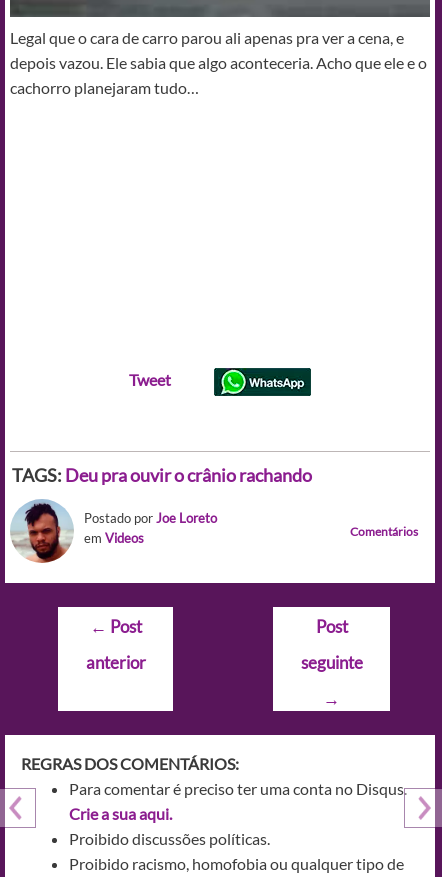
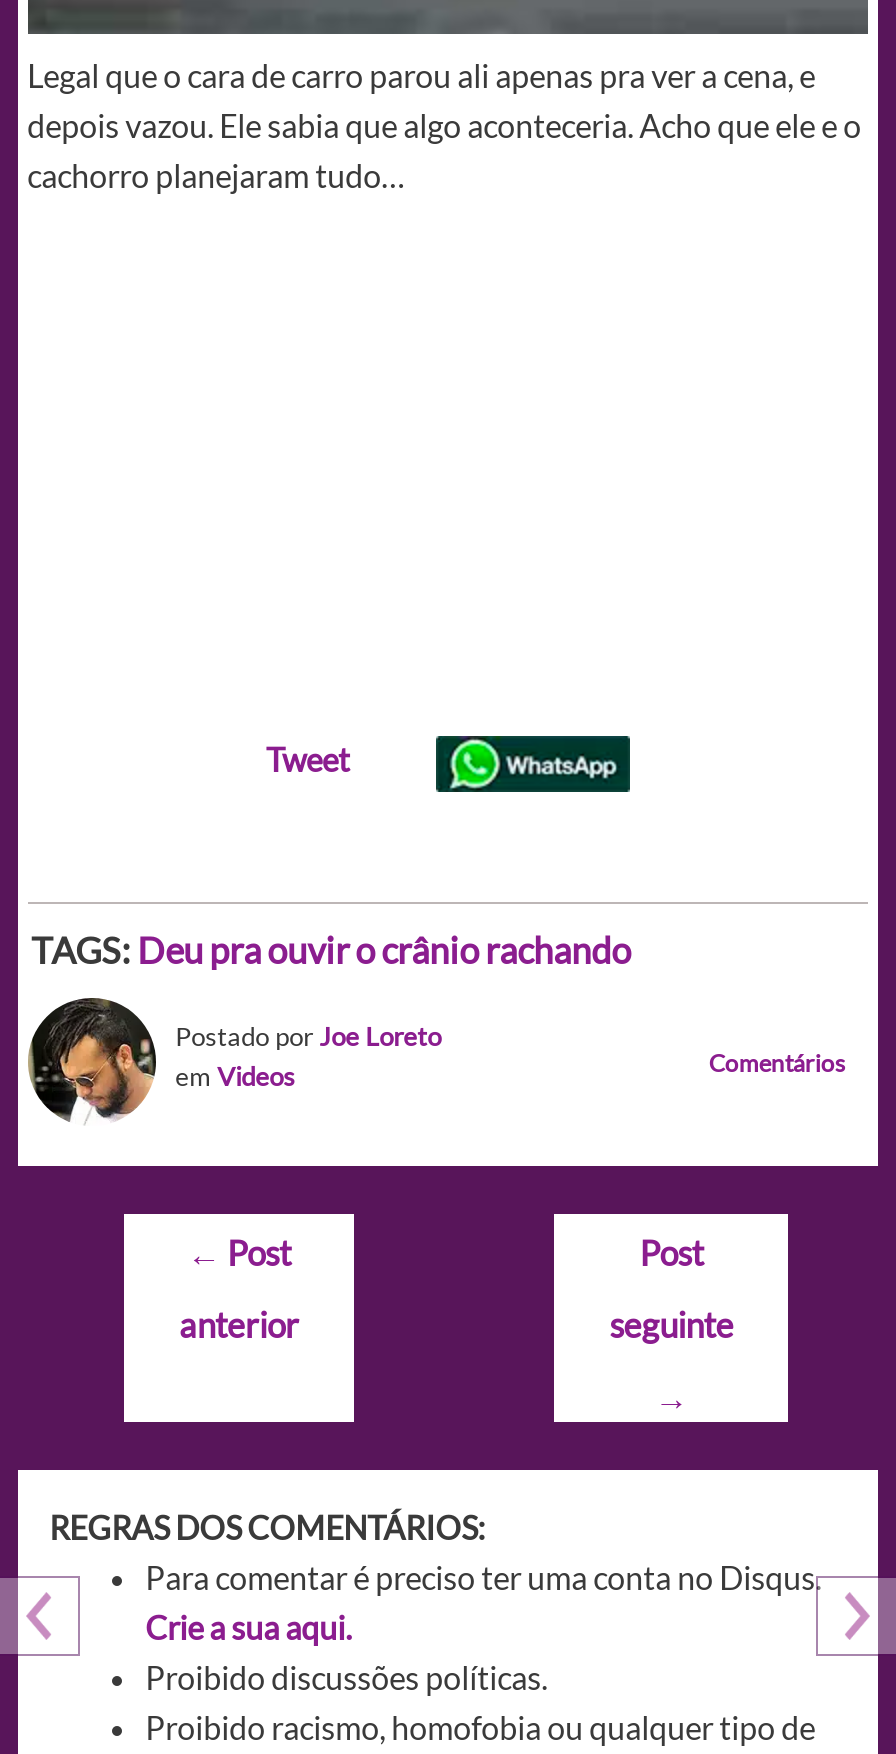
[11,499,74,564] [image] -> [28,996,158,1126] [image]

